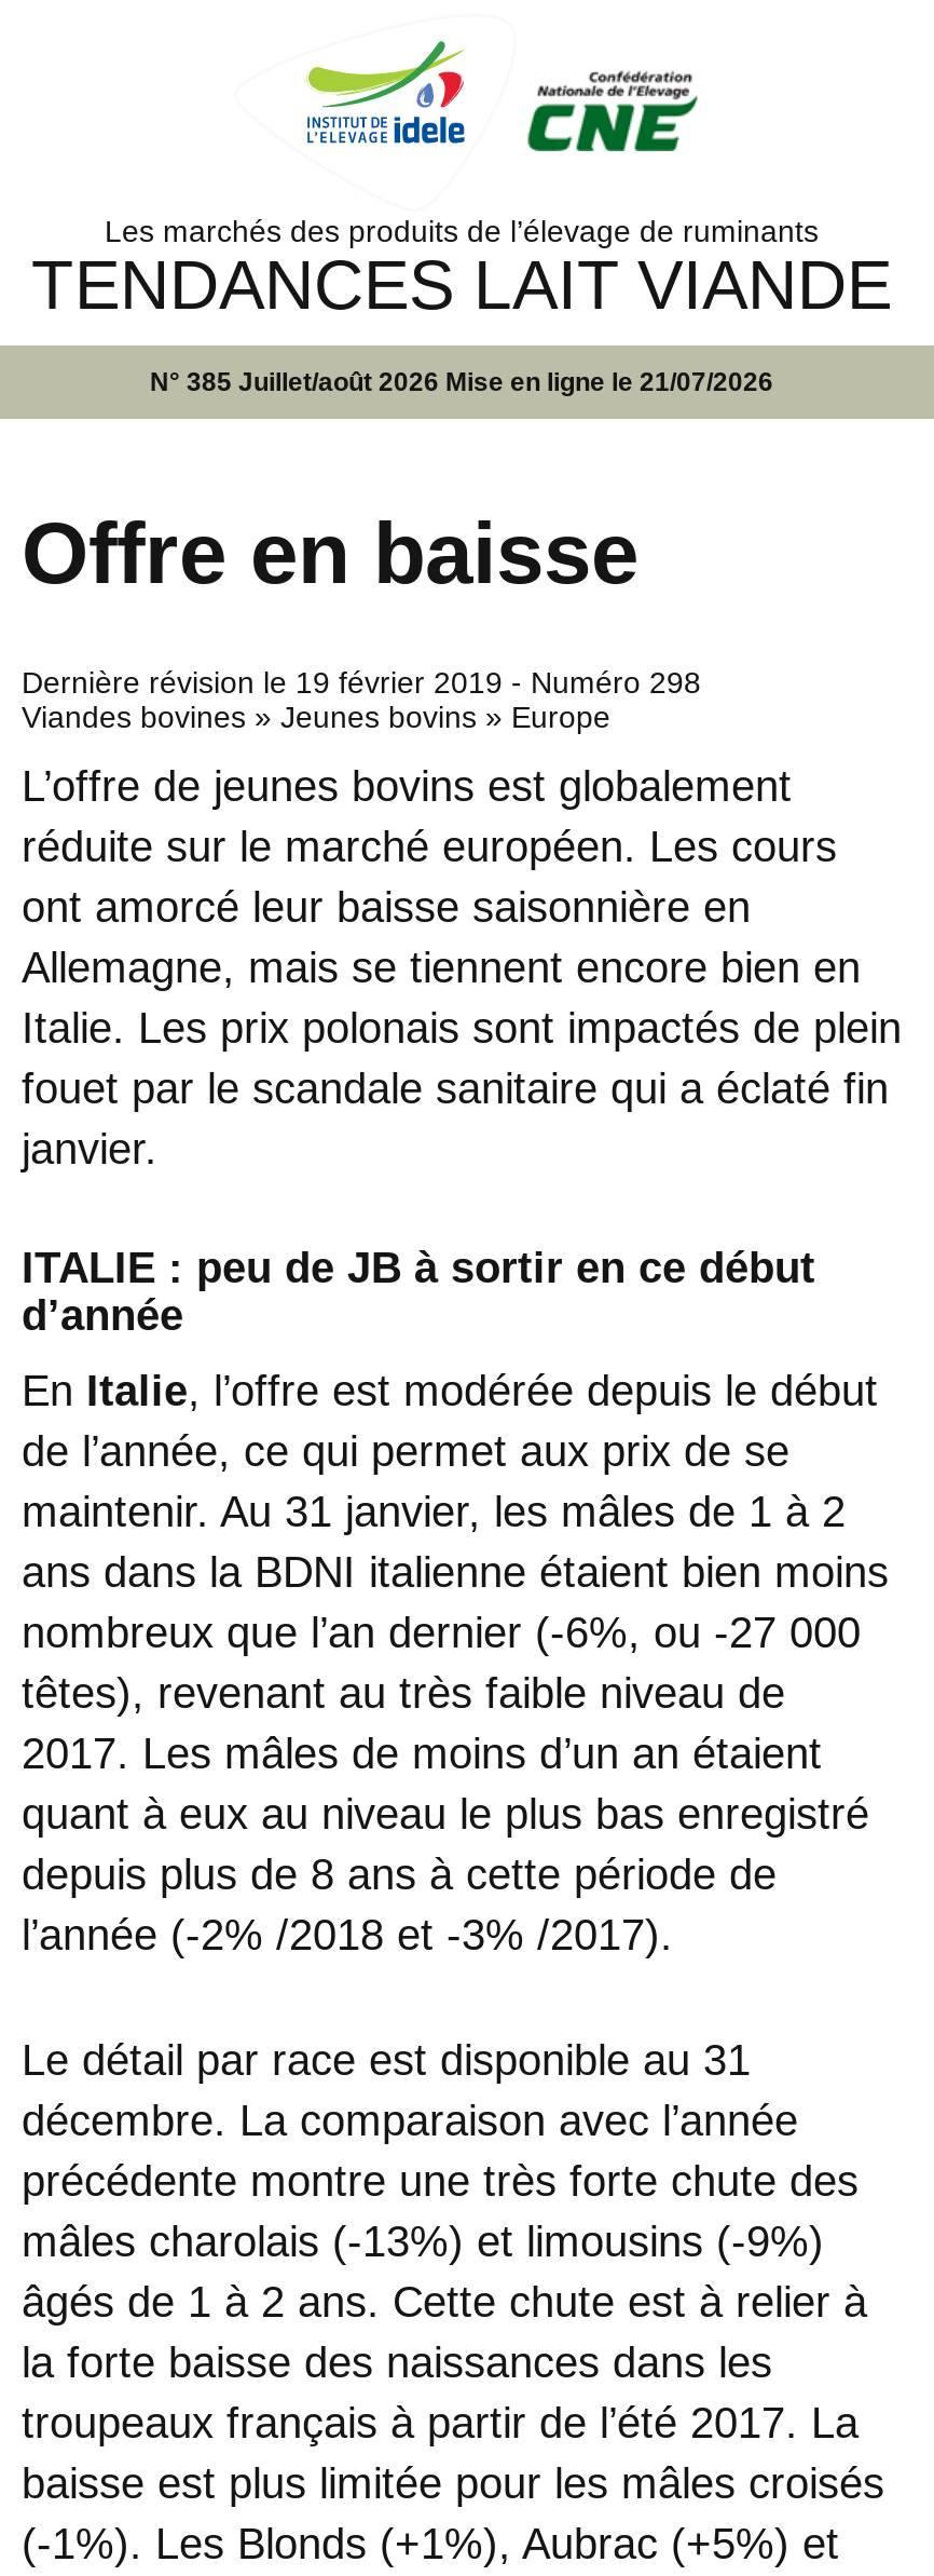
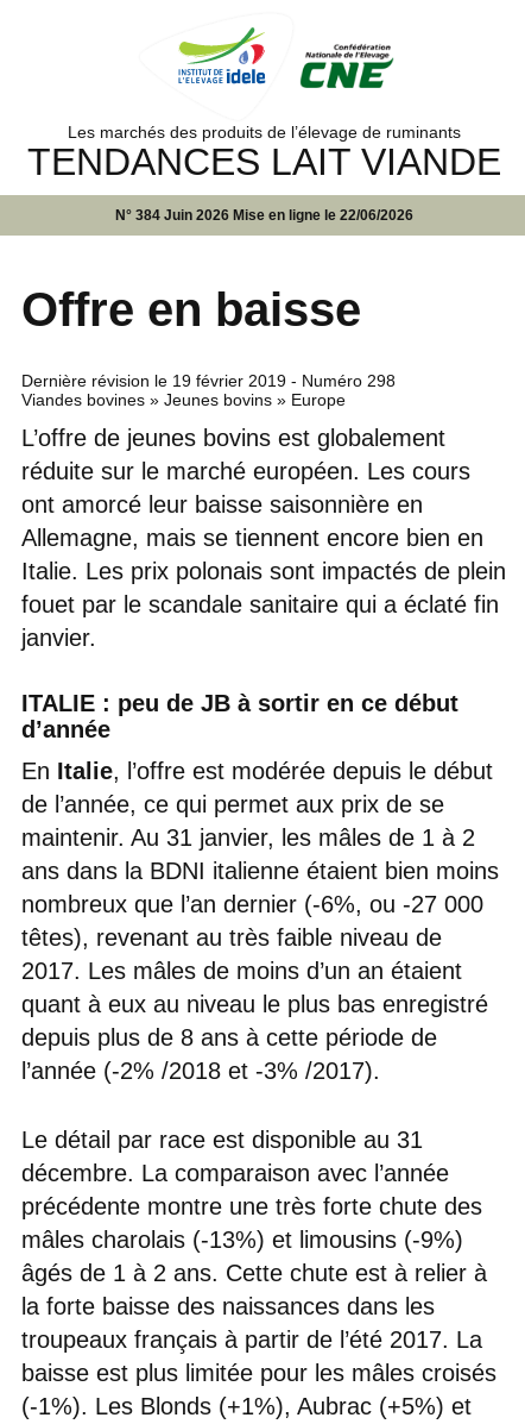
[150,367,773,397] N° 385 Juillet/août 2026 Mise en ligne le 21/07/2026 -> [115,207,413,223] N° 384 Juin 2026 Mise en ligne le 22/06/2026

